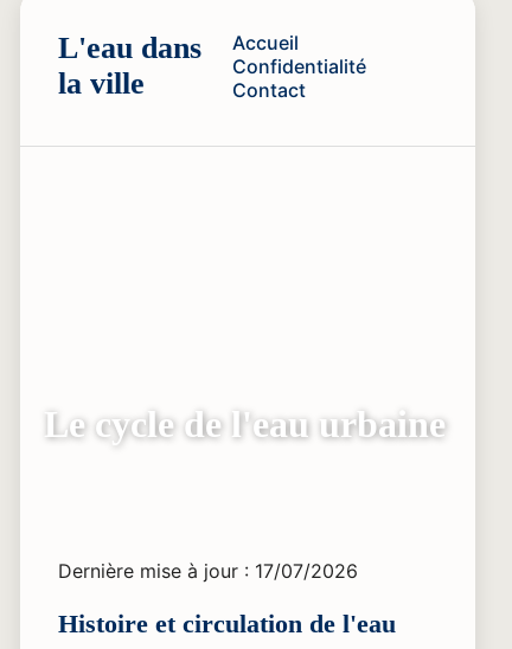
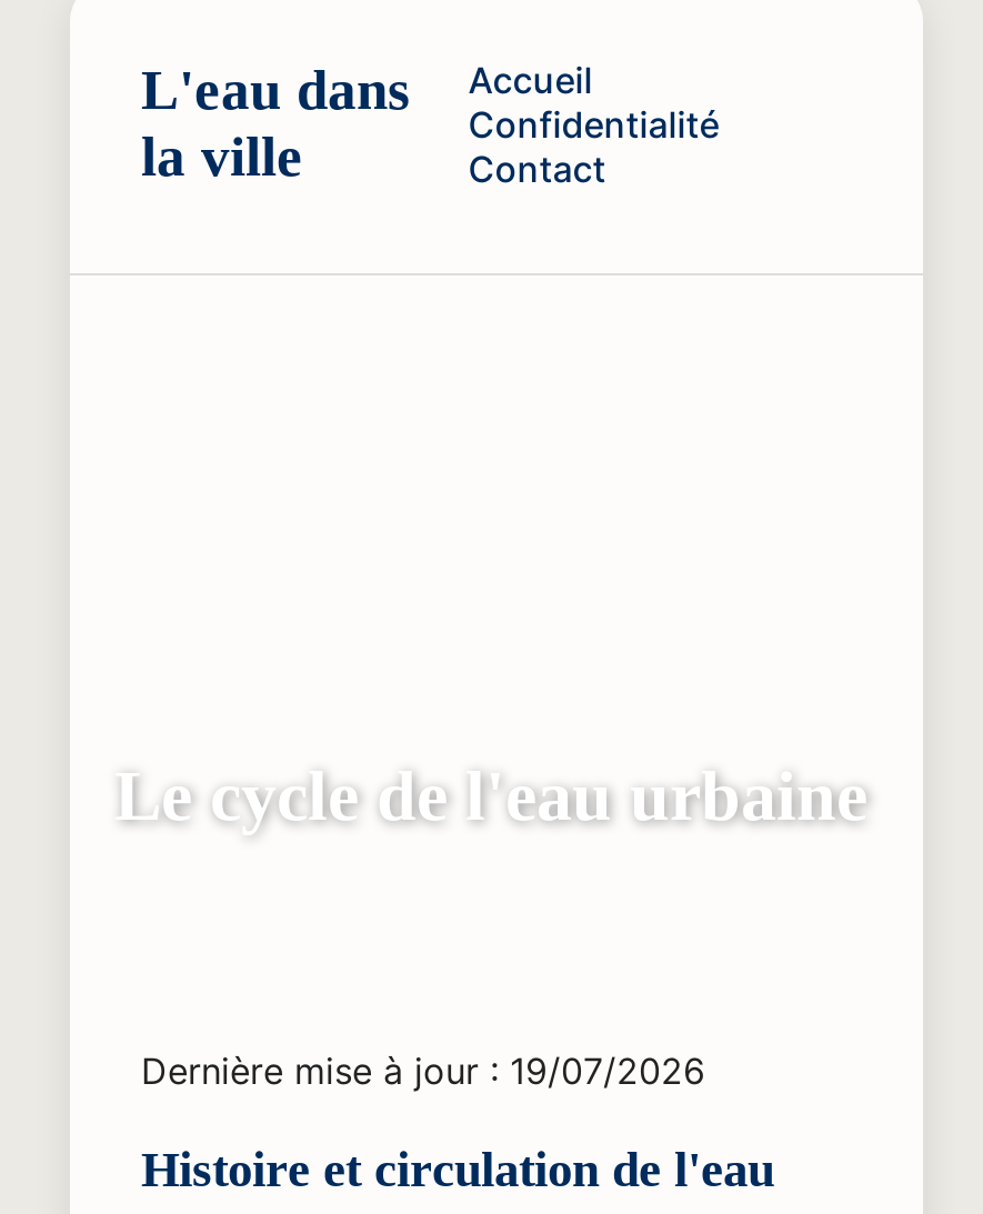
[58,559,358,582] Dernière mise à jour : 17/07/2026 -> [141,1048,705,1092] Dernière mise à jour : 19/07/2026

